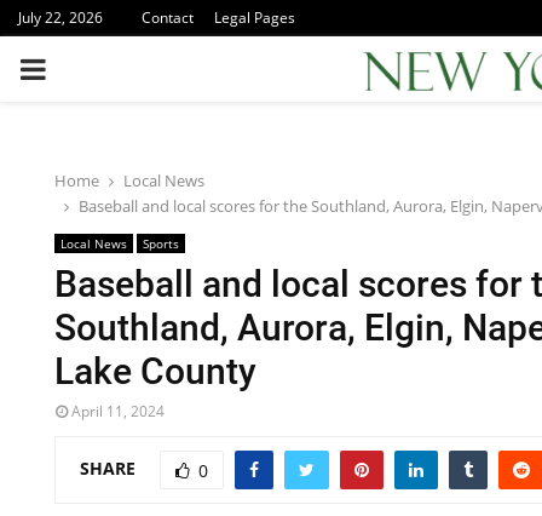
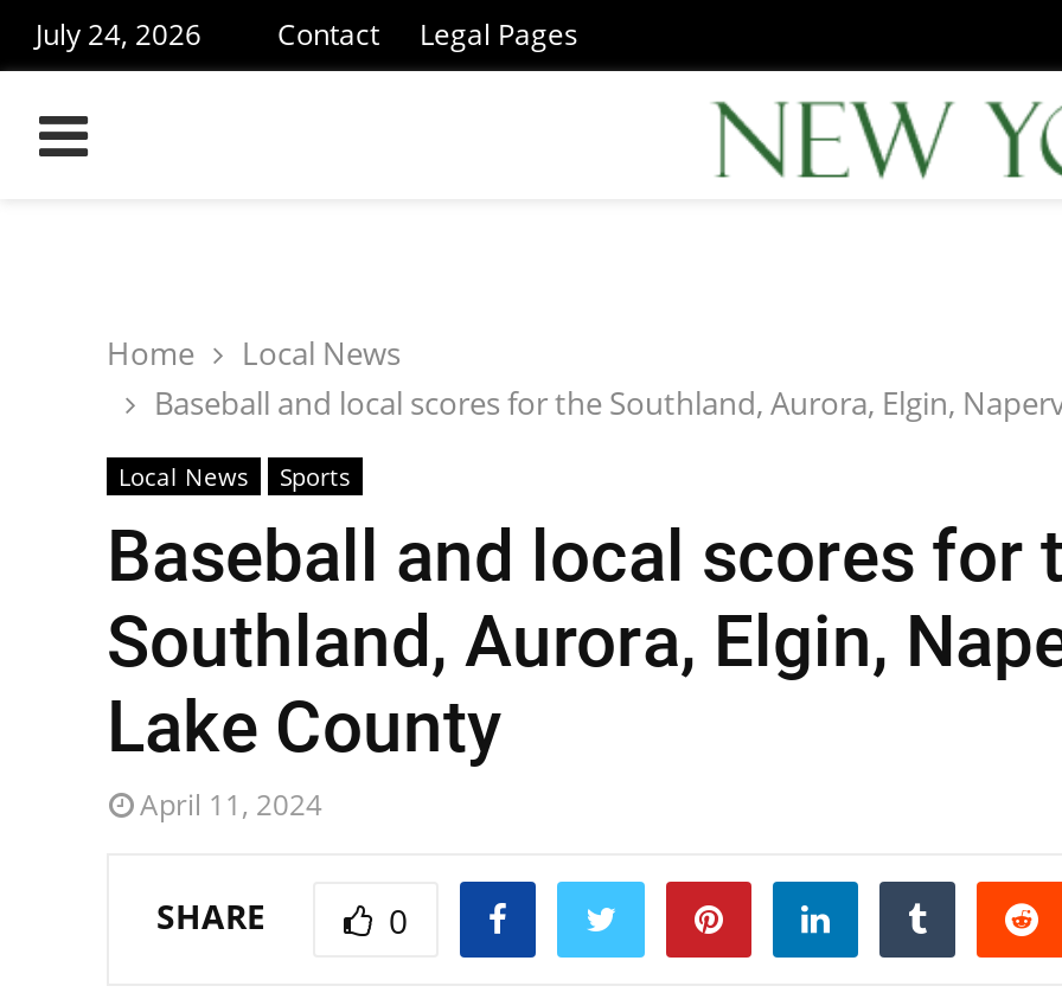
[18,7,295,28] July 22, 2026 Contact Legal Pages -> [36,14,578,55] July 24, 2026 Contact Legal Pages

